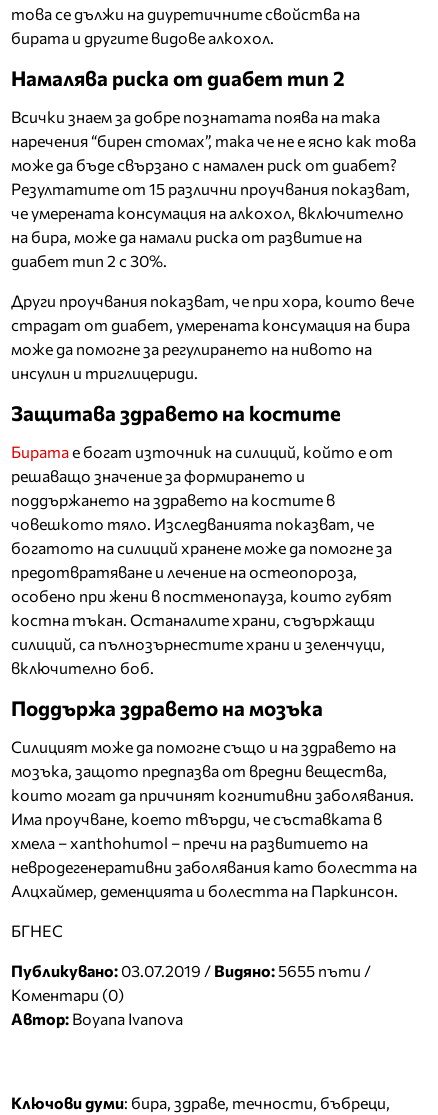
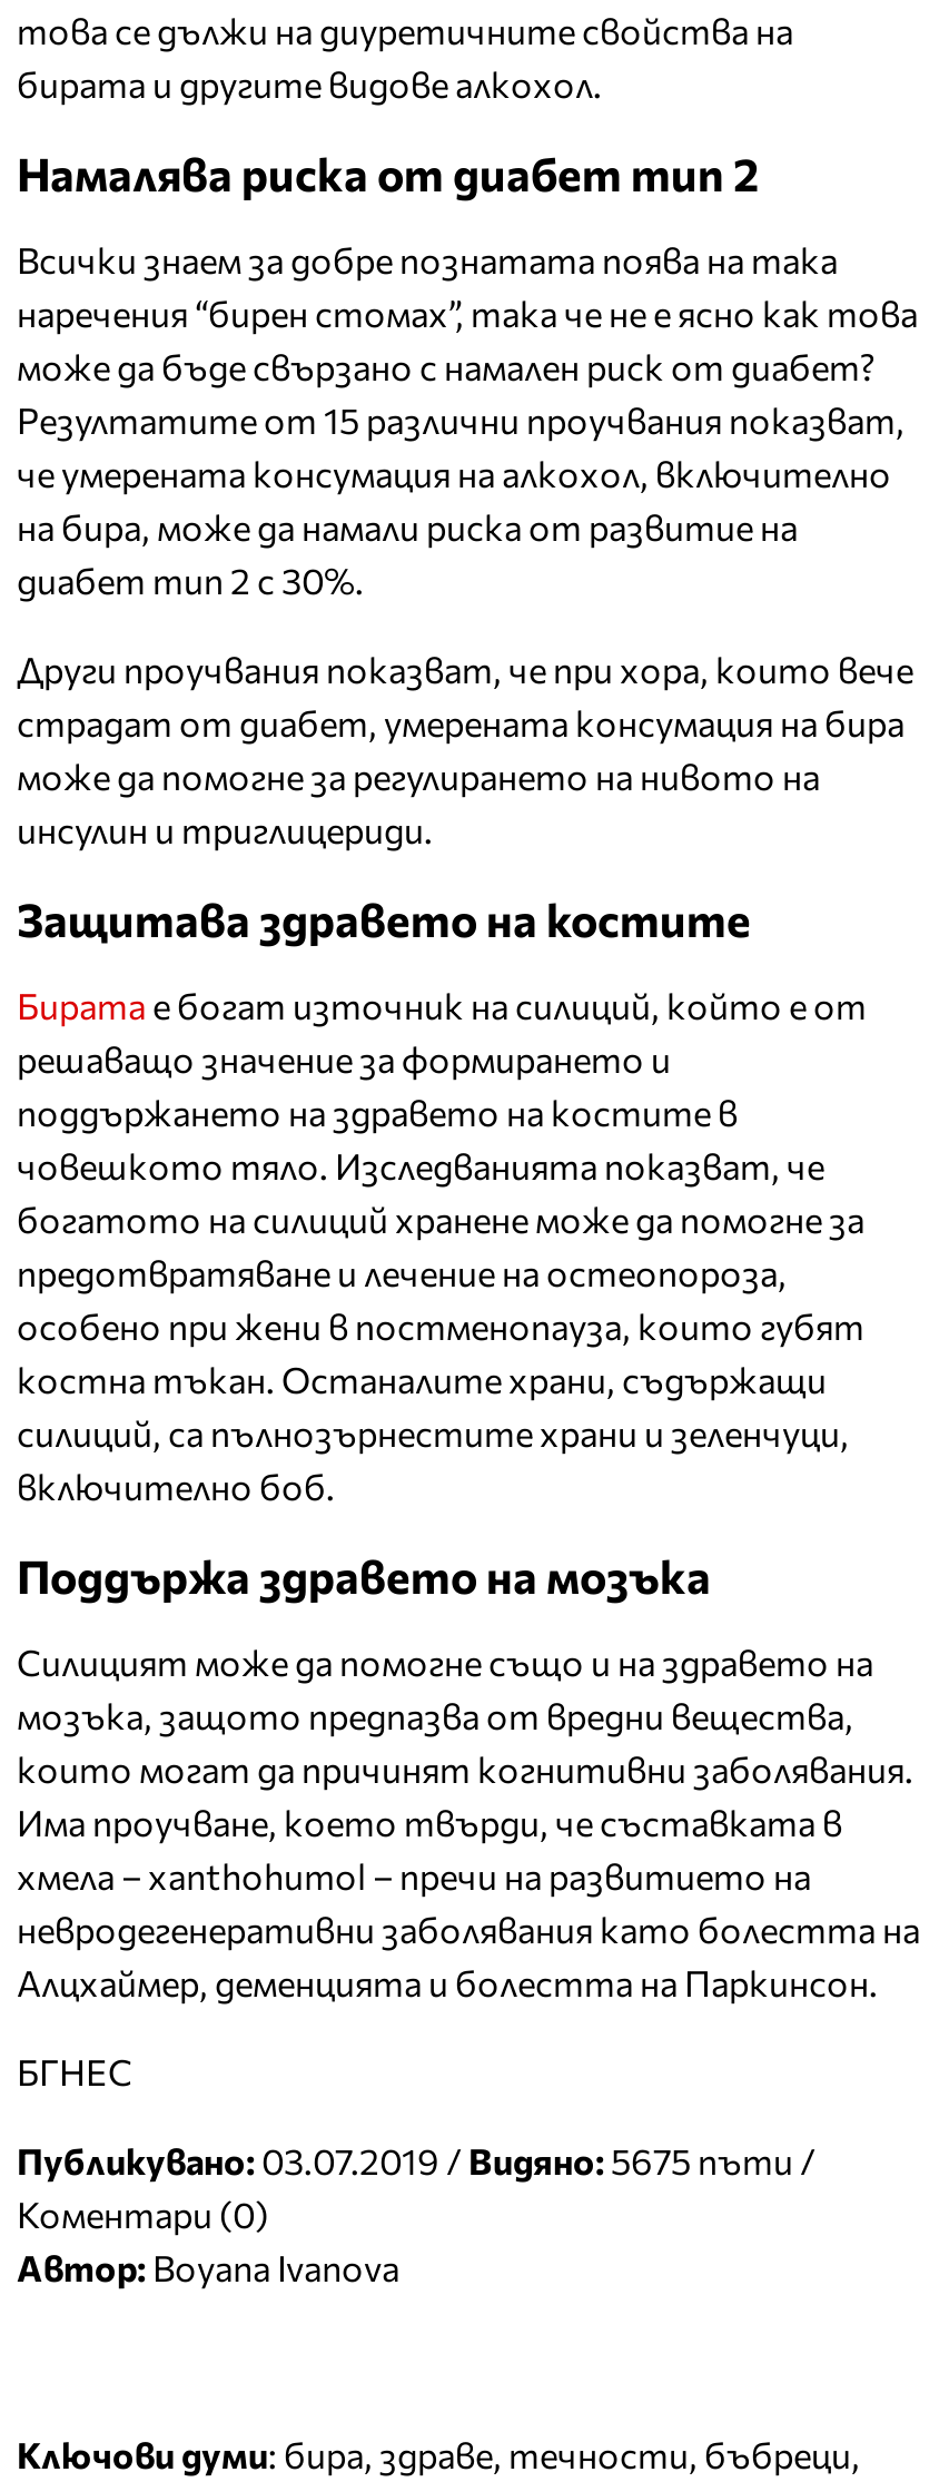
[11,961,371,980] Публикувано: 03.07.2019 / Видяно: 5655 пъти / -> [17,2139,815,2181] Публикувано: 03.07.2019 / Видяно: 5675 пъти /

